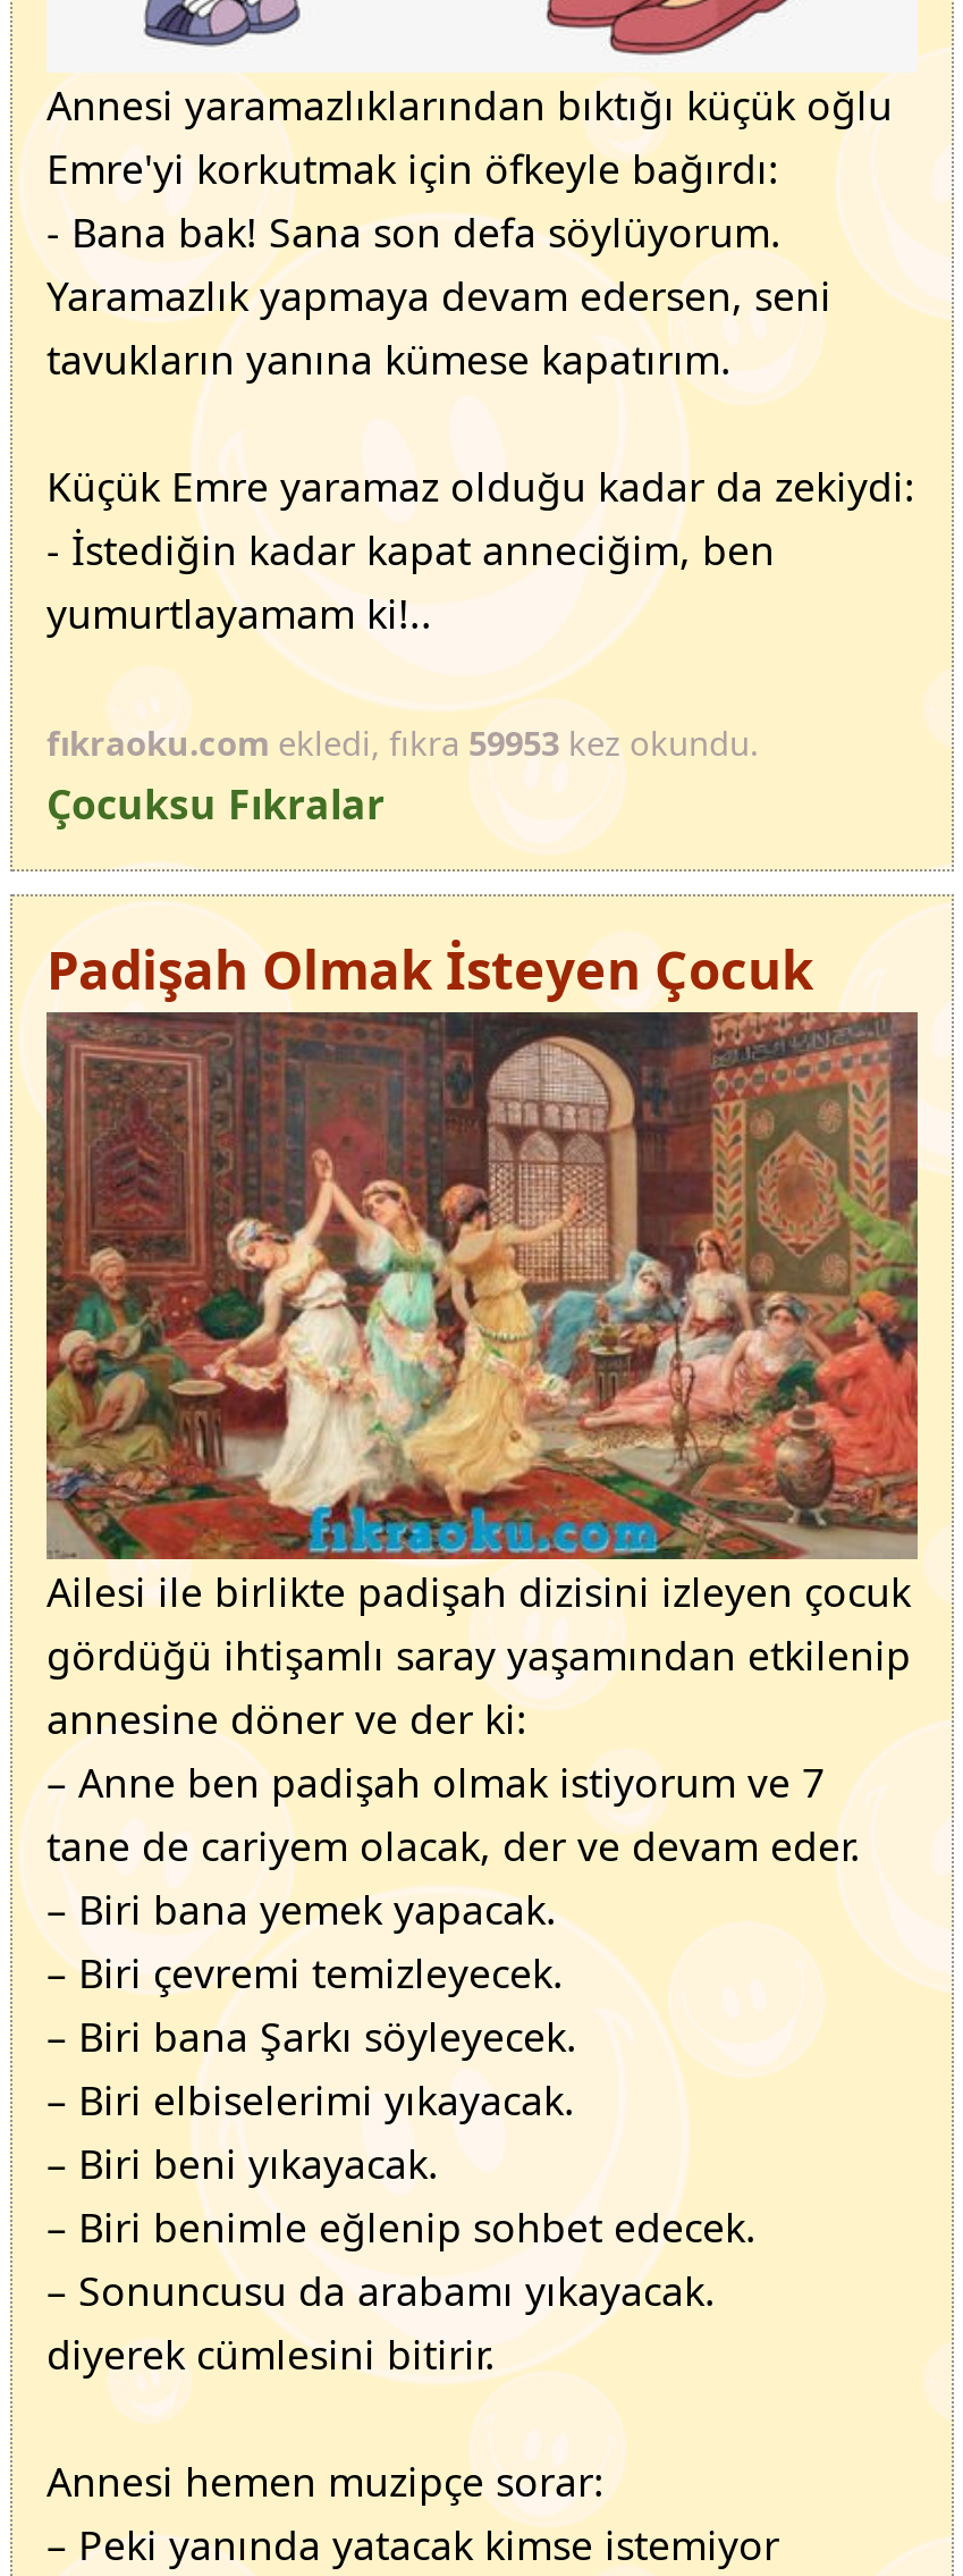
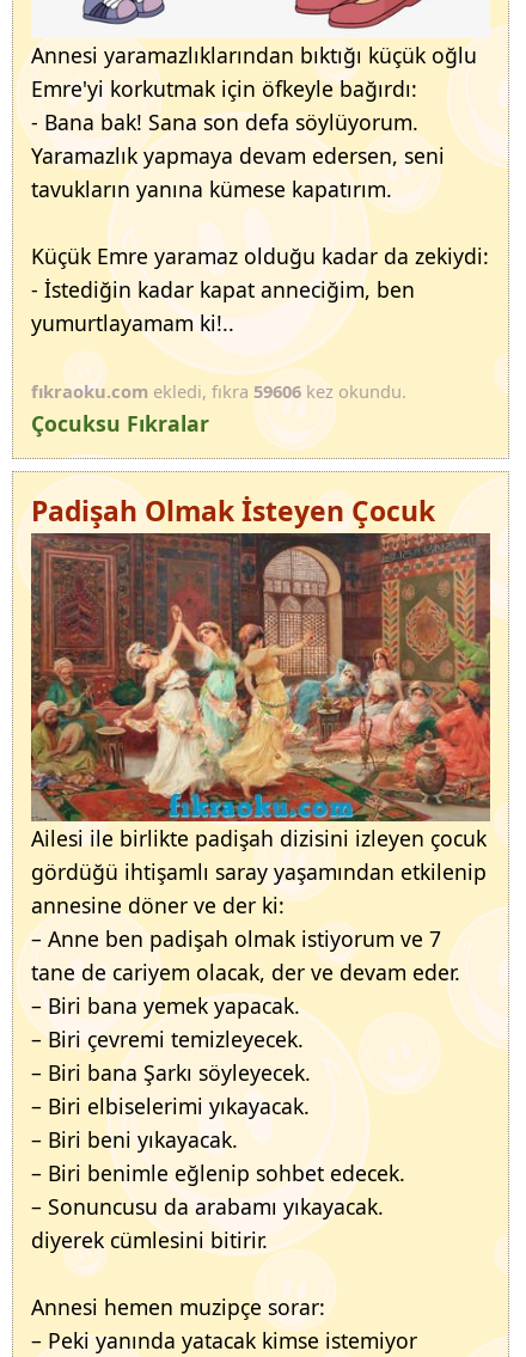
[47,719,759,765] fıkraoku.com ekledi, fıkra 59953 kez okundu. -> [31,379,406,403] fıkraoku.com ekledi, fıkra 59606 kez okundu.

